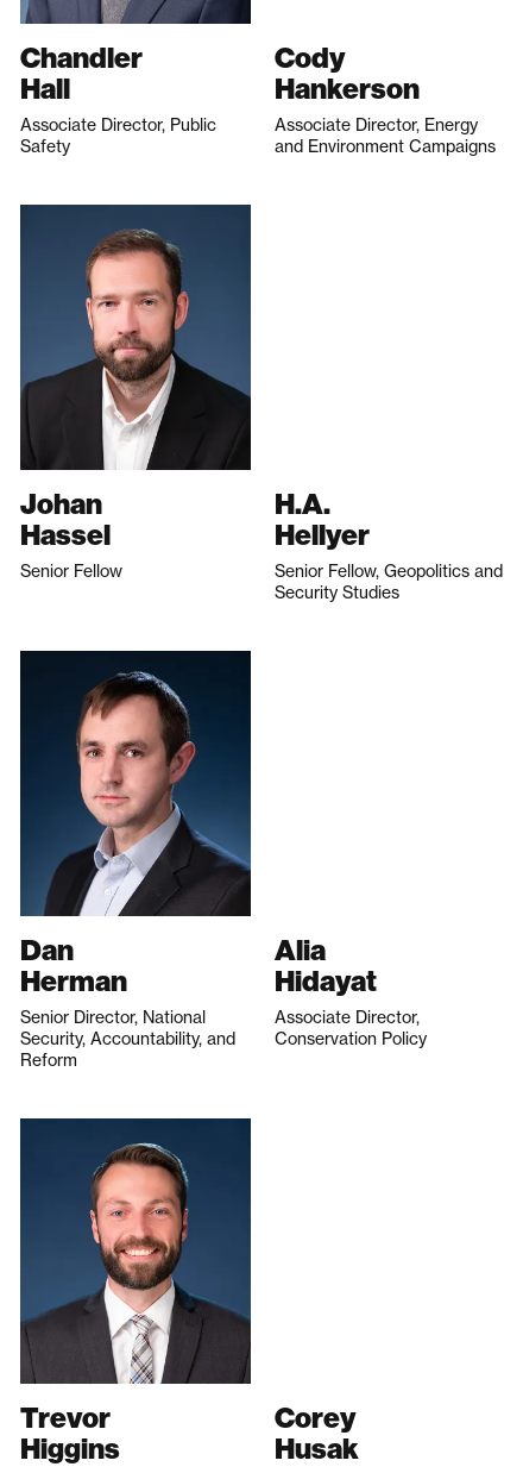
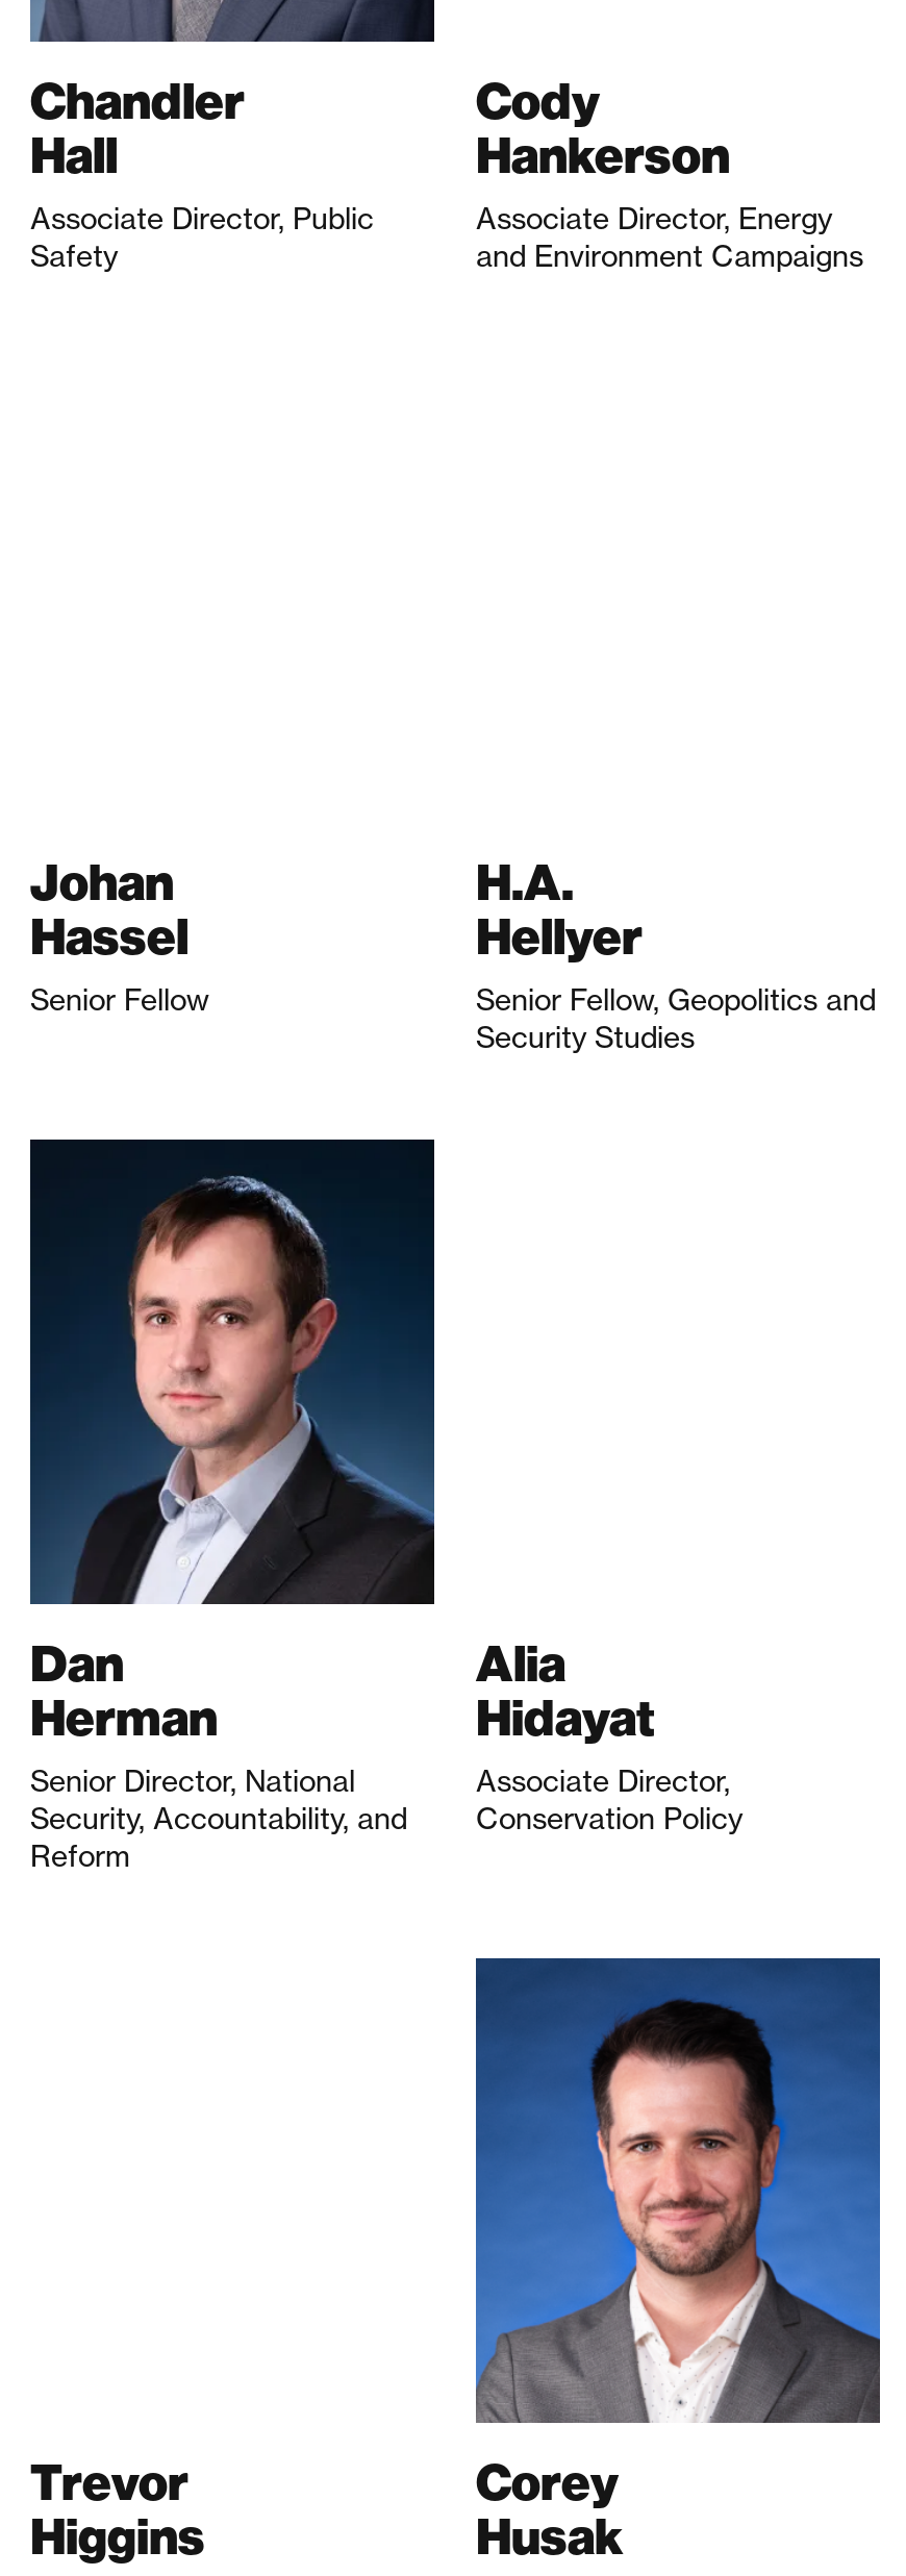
[19,203,252,471] [image] -> none
none -> [474,1956,882,2425] [image]
[19,1117,252,1385] [image] -> none

